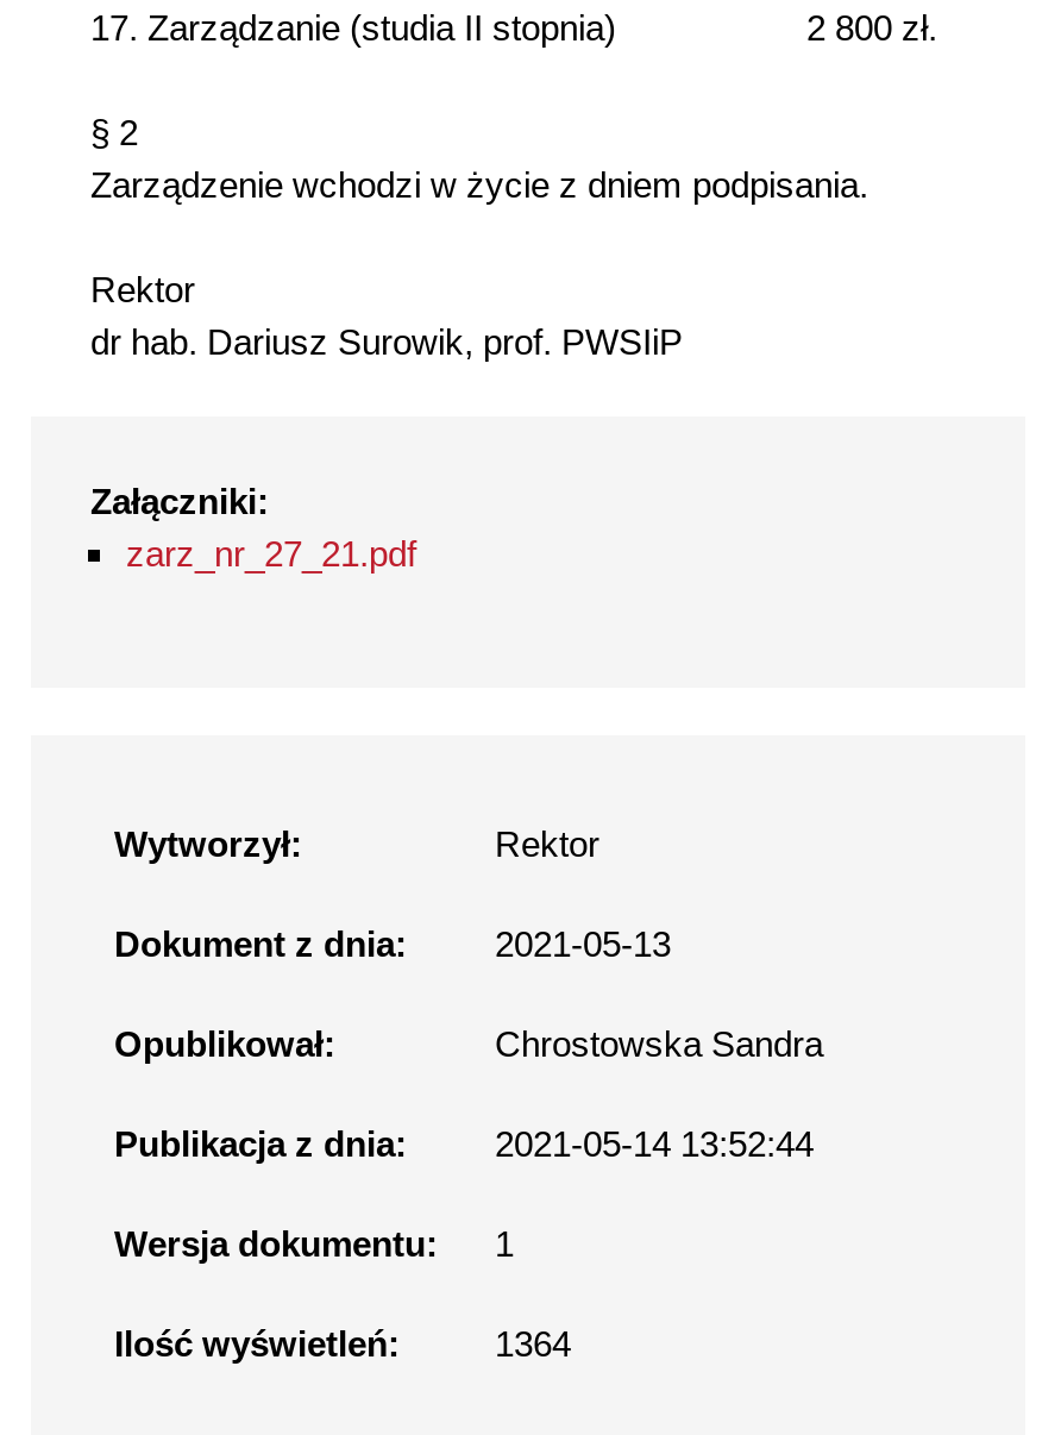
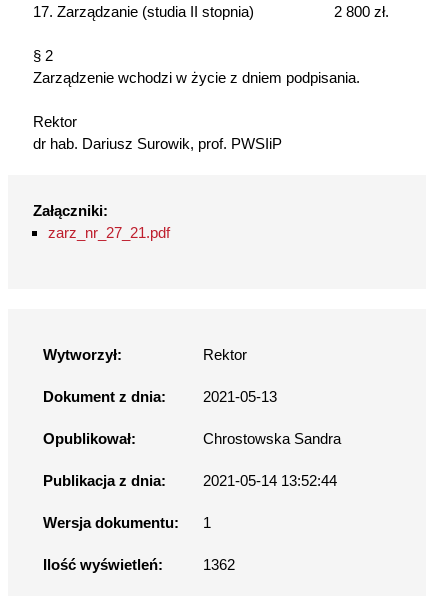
[495,1324,571,1364] 1364 -> [203,556,235,573] 1362

